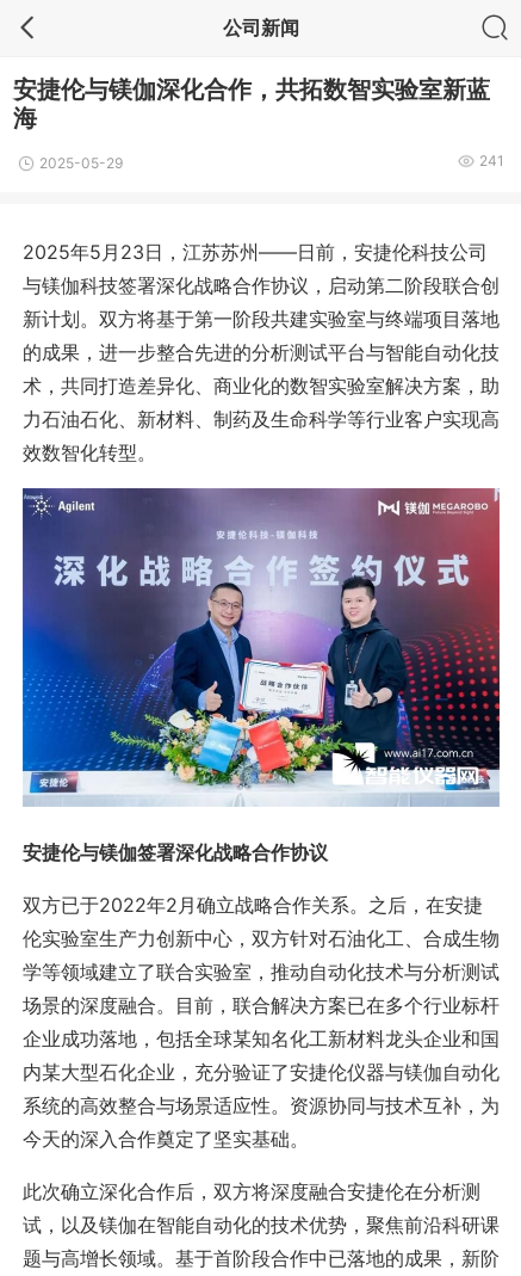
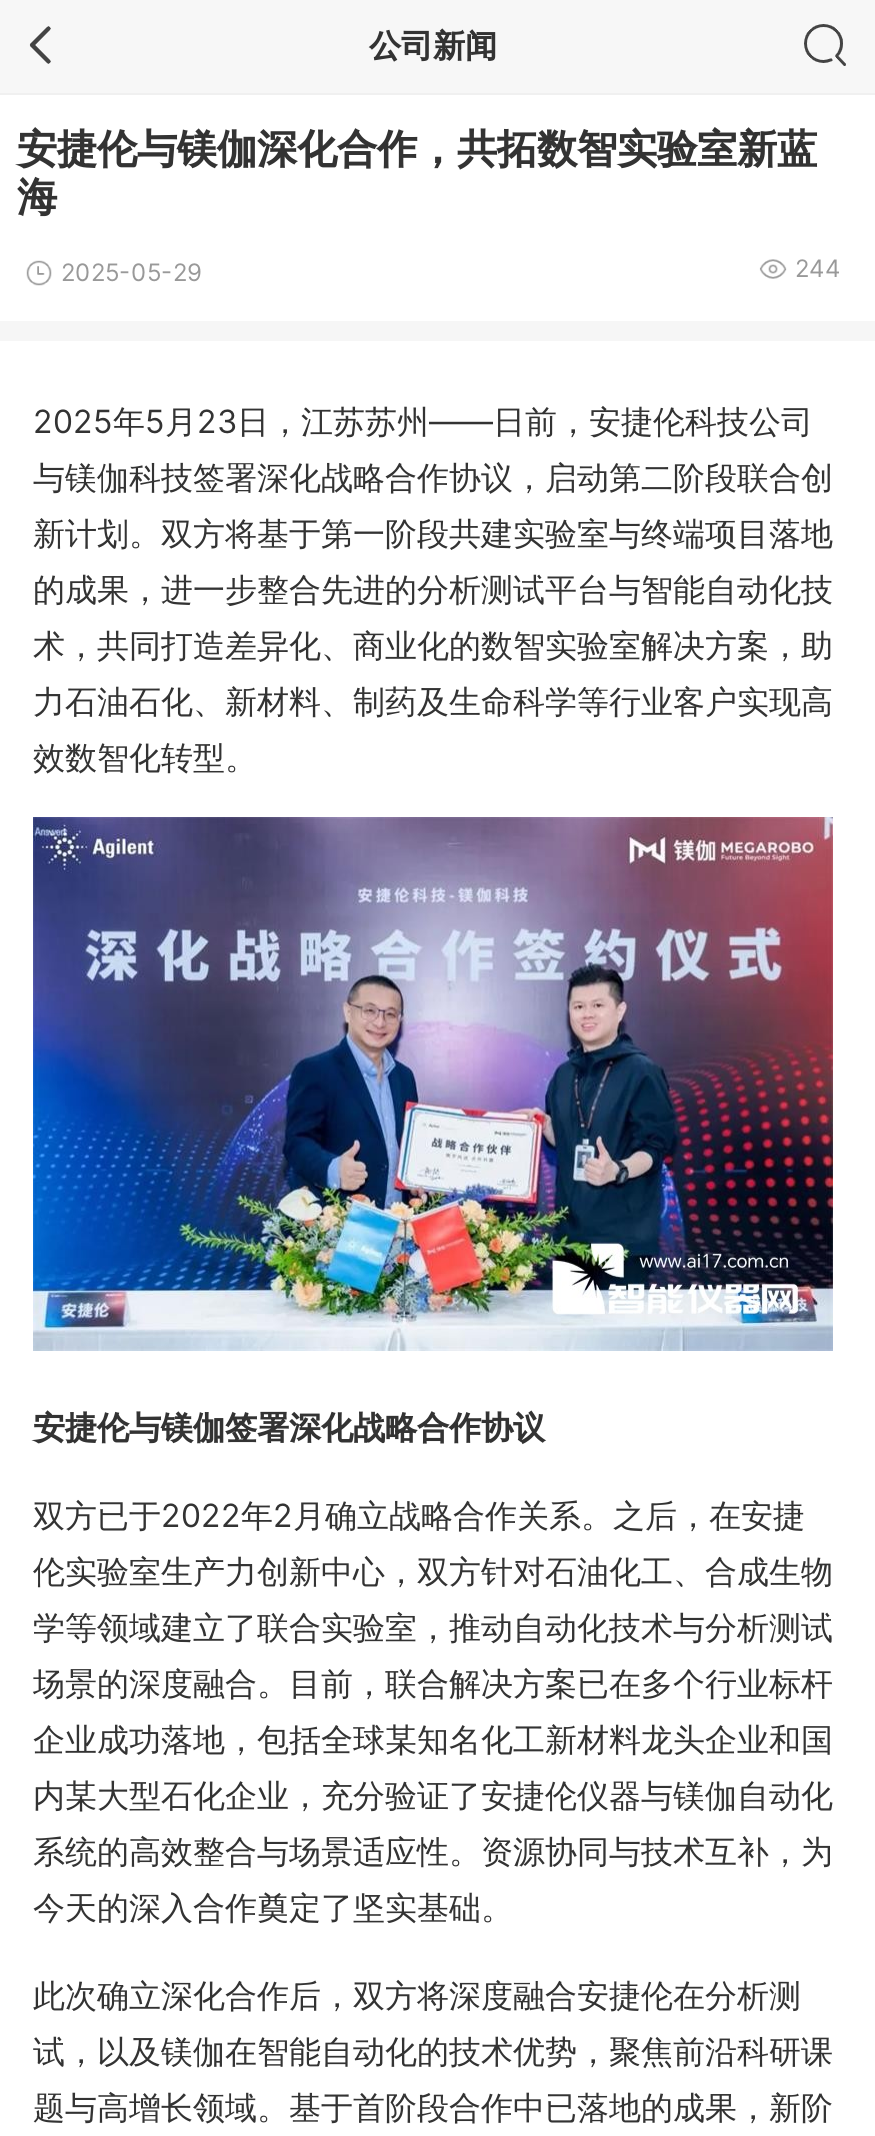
[479,152,504,169] 241 -> [795,253,841,283] 244

